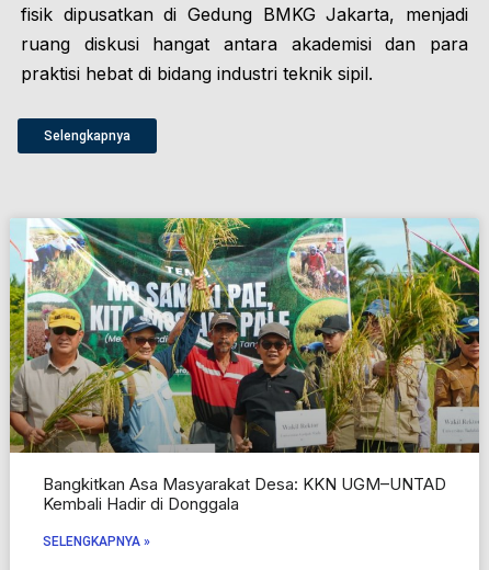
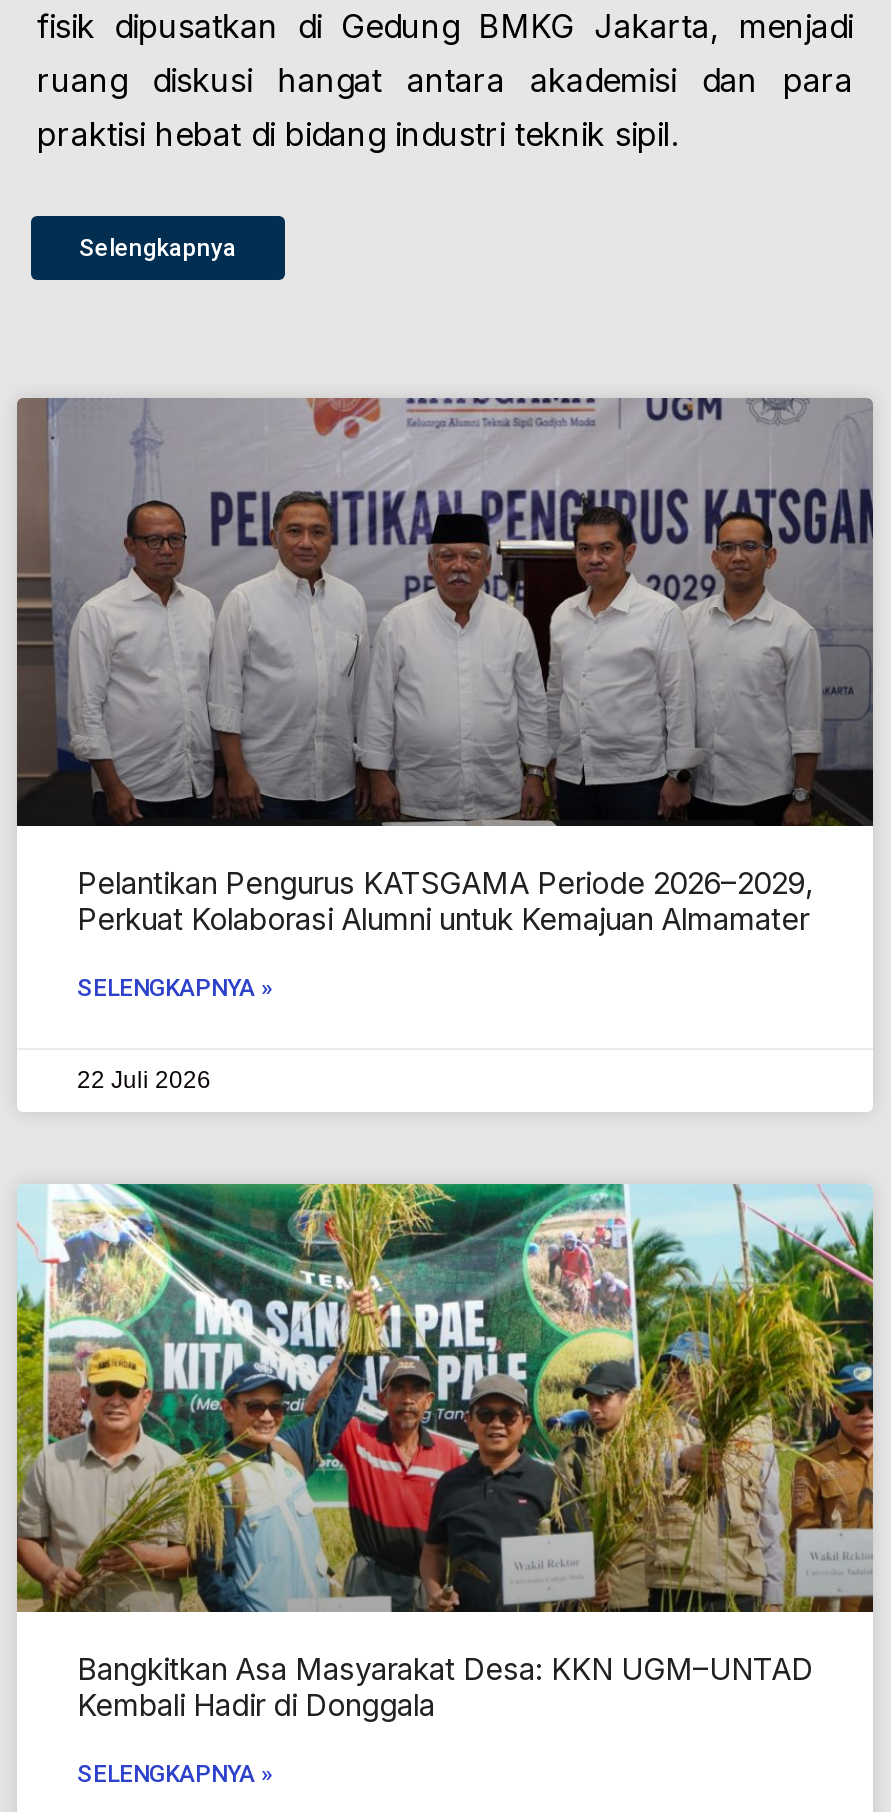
none -> [15,396,875,1095] [image] | Pelantikan Pengurus KATSGAMA Periode 2026–2029, | Perkuat Kolaborasi Alumni untuk Kemajuan Almamater | SELENGKAPNYA » | 22 Juli 2026

